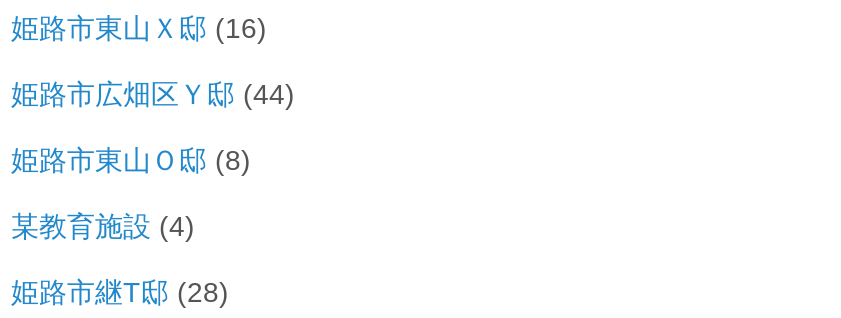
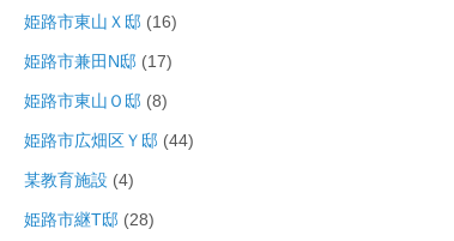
none -> [24,52,172,71] 姫路市兼田N邸(17)
moved [11,78,295,110] -> [24,131,194,150]: 姫路市広畑区Ｙ邸(44)

